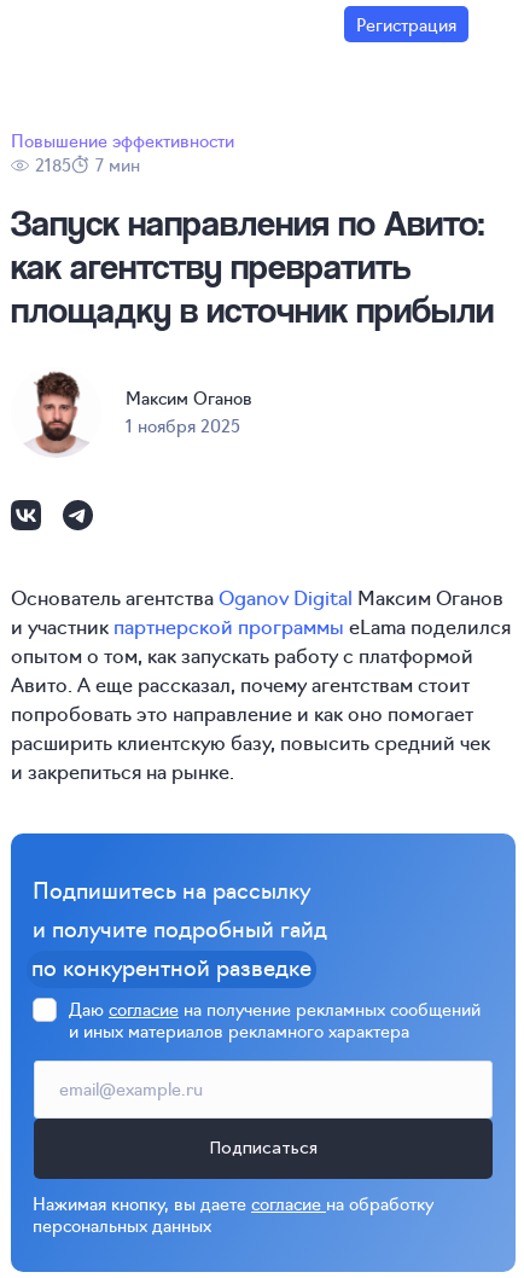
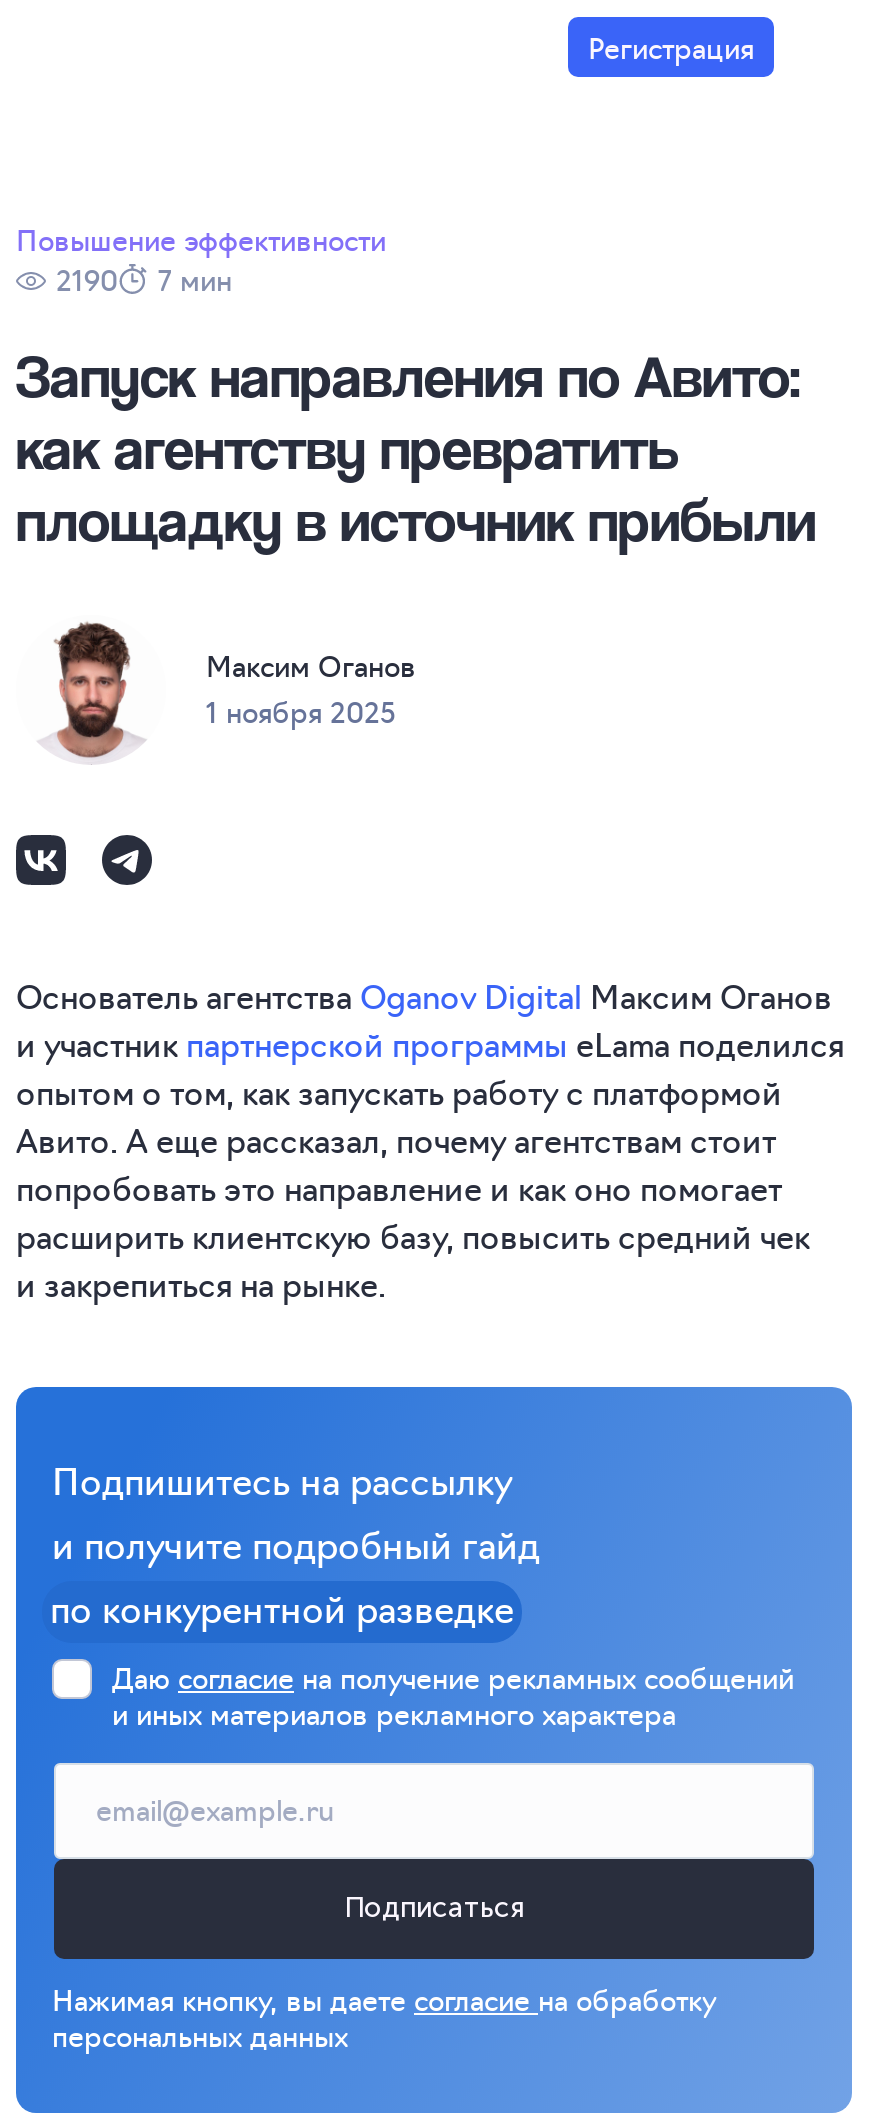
[35,152,140,176] 2185 7 мин -> [56,259,232,299] 2190 7 мин

